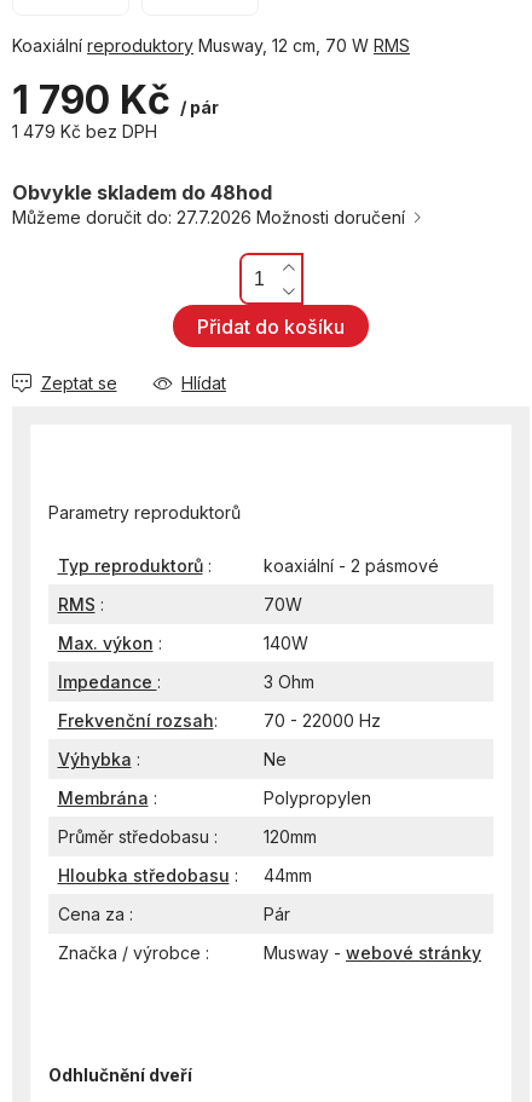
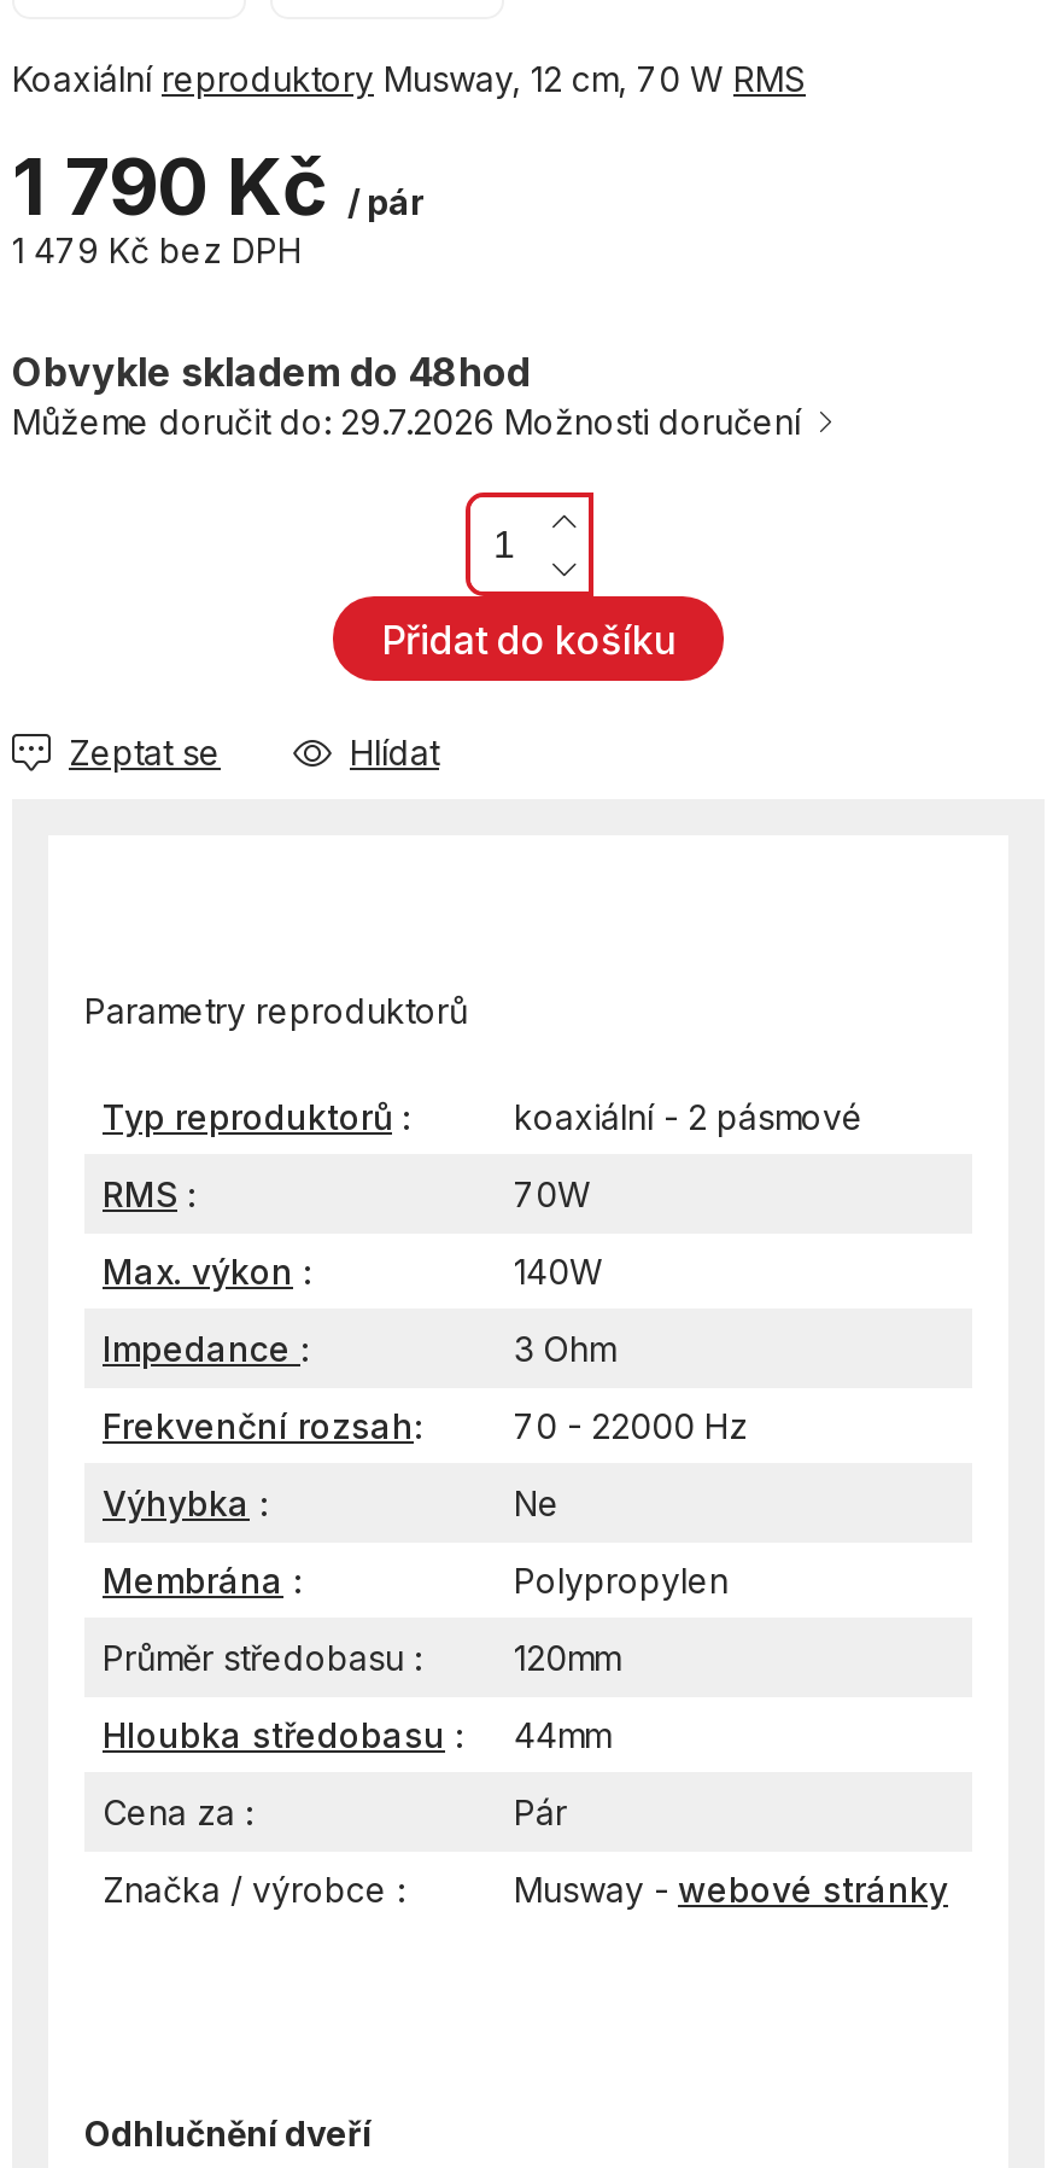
[12,207,405,227] Můžeme doručit do: 27.7.2026 Možnosti doručení -> [12,401,801,442] Můžeme doručit do: 29.7.2026 Možnosti doručení

